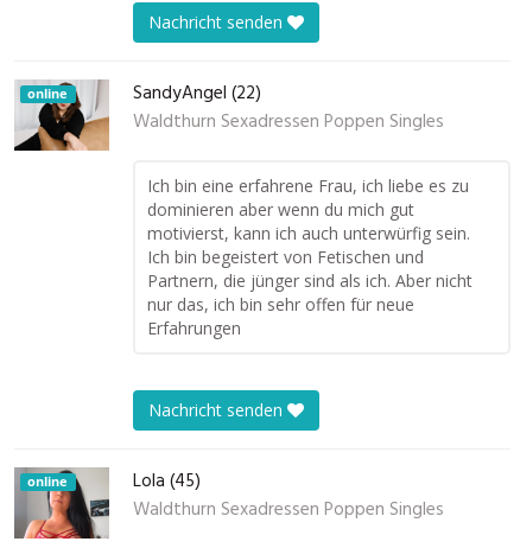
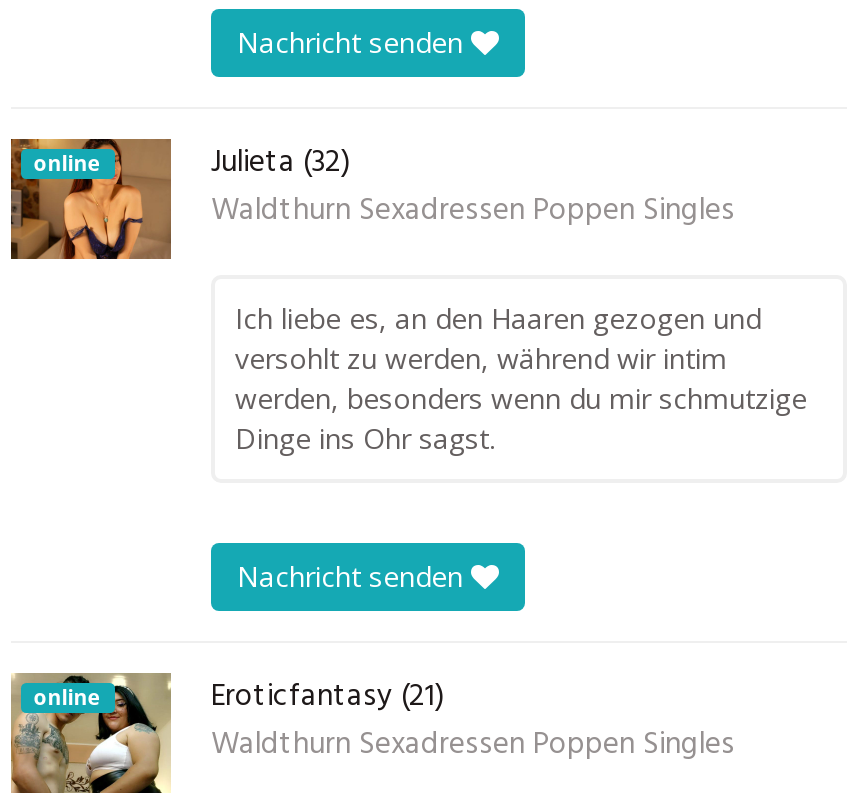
[14,79,261,152] [image] | SandyAngel (22) -> [9,137,351,261] [image] | Julieta (32)
[147,174,473,339] Ich bin eine erfahrene Frau, ich liebe es zu | dominieren aber wenn du mich gut | motivierst, kann ich auch unterwürfig sein. | Ich bin begeistert von Fetischen und | Partnern, die jünger sind als ich. Aber nicht | nur das, ich bin sehr offen für neue | Erfahrungen -> [235,299,807,457] Ich liebe es, an den Haaren gezogen und | versohlt zu werden, während wir intim | werden, besonders wenn du mir schmutzige | Dinge ins Ohr sagst.
[13,467,201,540] [image] | Lola (45) -> [11,673,445,795] [image] | Eroticfantasy (21)

